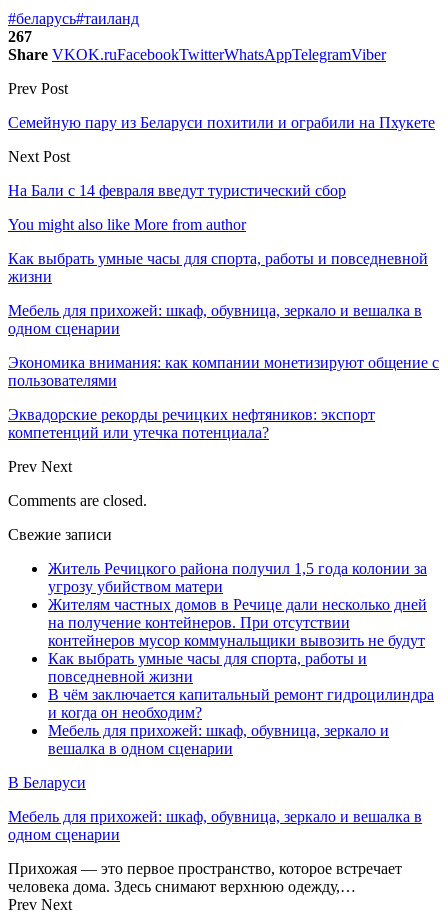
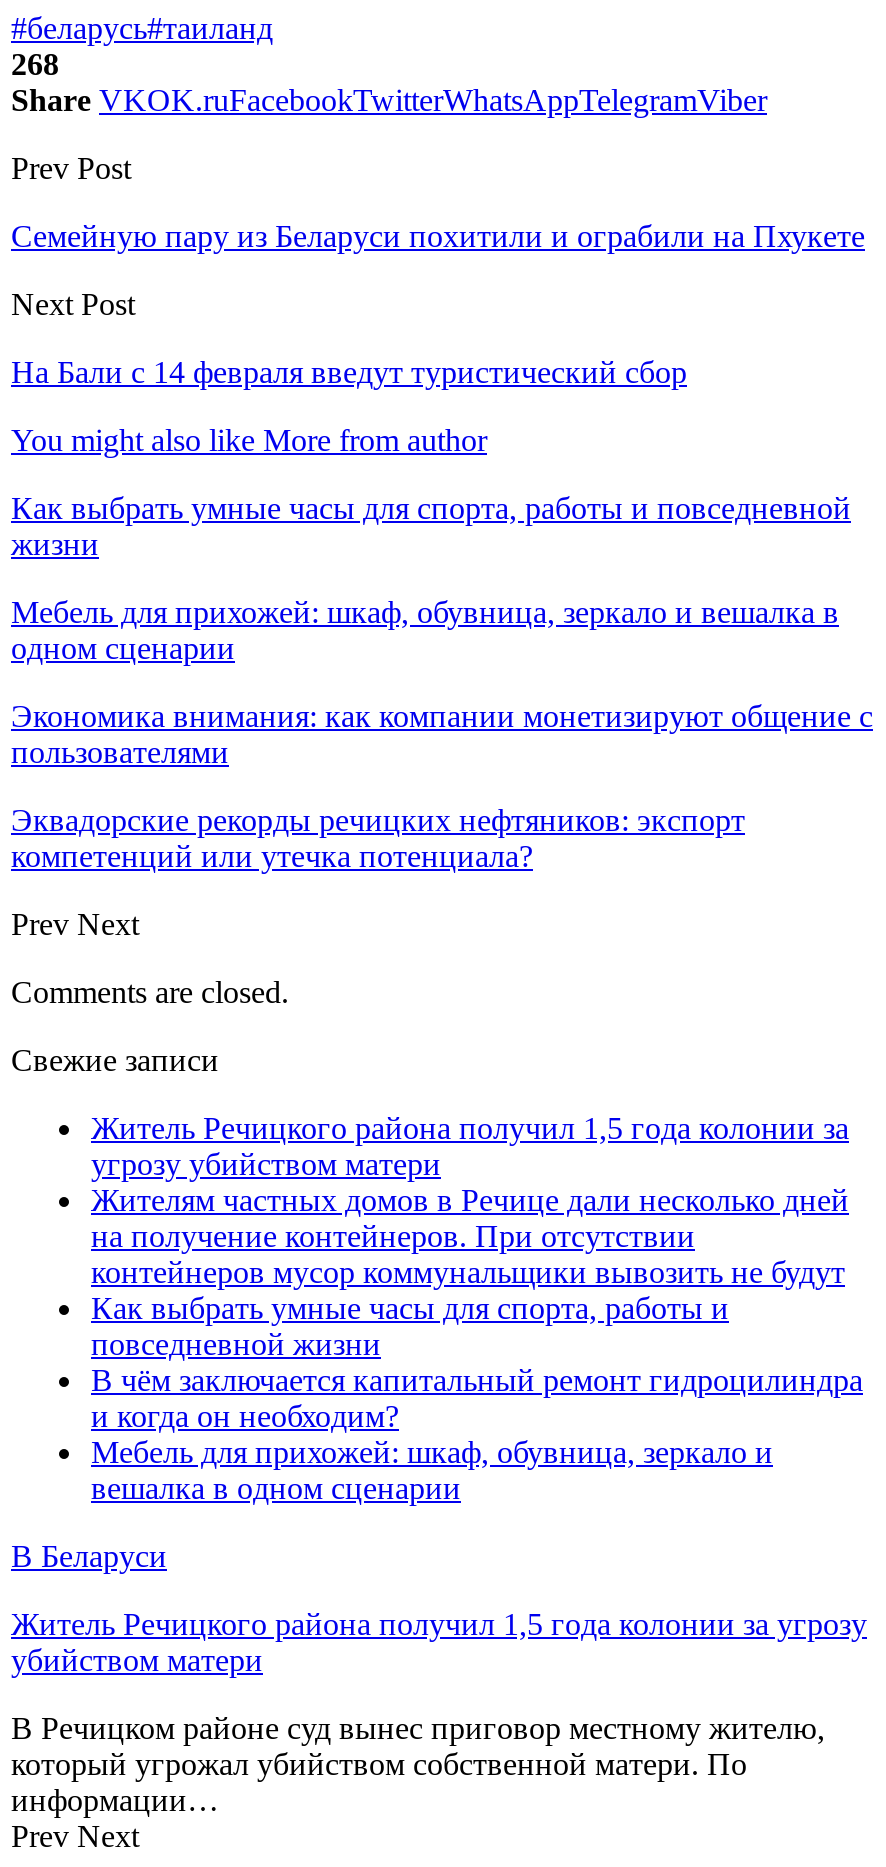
[8,28,32,45] 267 -> [11,47,59,81] 268
[8,808,422,843] Мебель для прихожей: шкаф, обувница, зеркало и вешалка в | одном сценарии -> [11,1607,867,1677] Житель Речицкого района получил 1,5 года колонии за угрозу | убийством матери
[8,860,402,895] Прихожая — это первое пространство, которое встречает | человека дома. Здесь снимают верхнюю одежду,… -> [11,1711,825,1817] В Речицком районе суд вынес приговор местному жителю, | который угрожал убийством собственной матери. По | информации…

